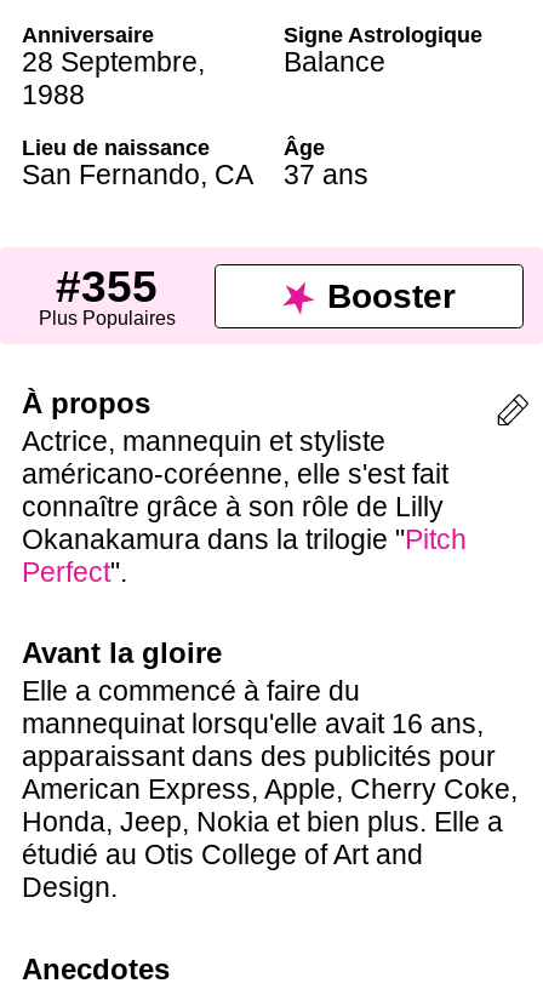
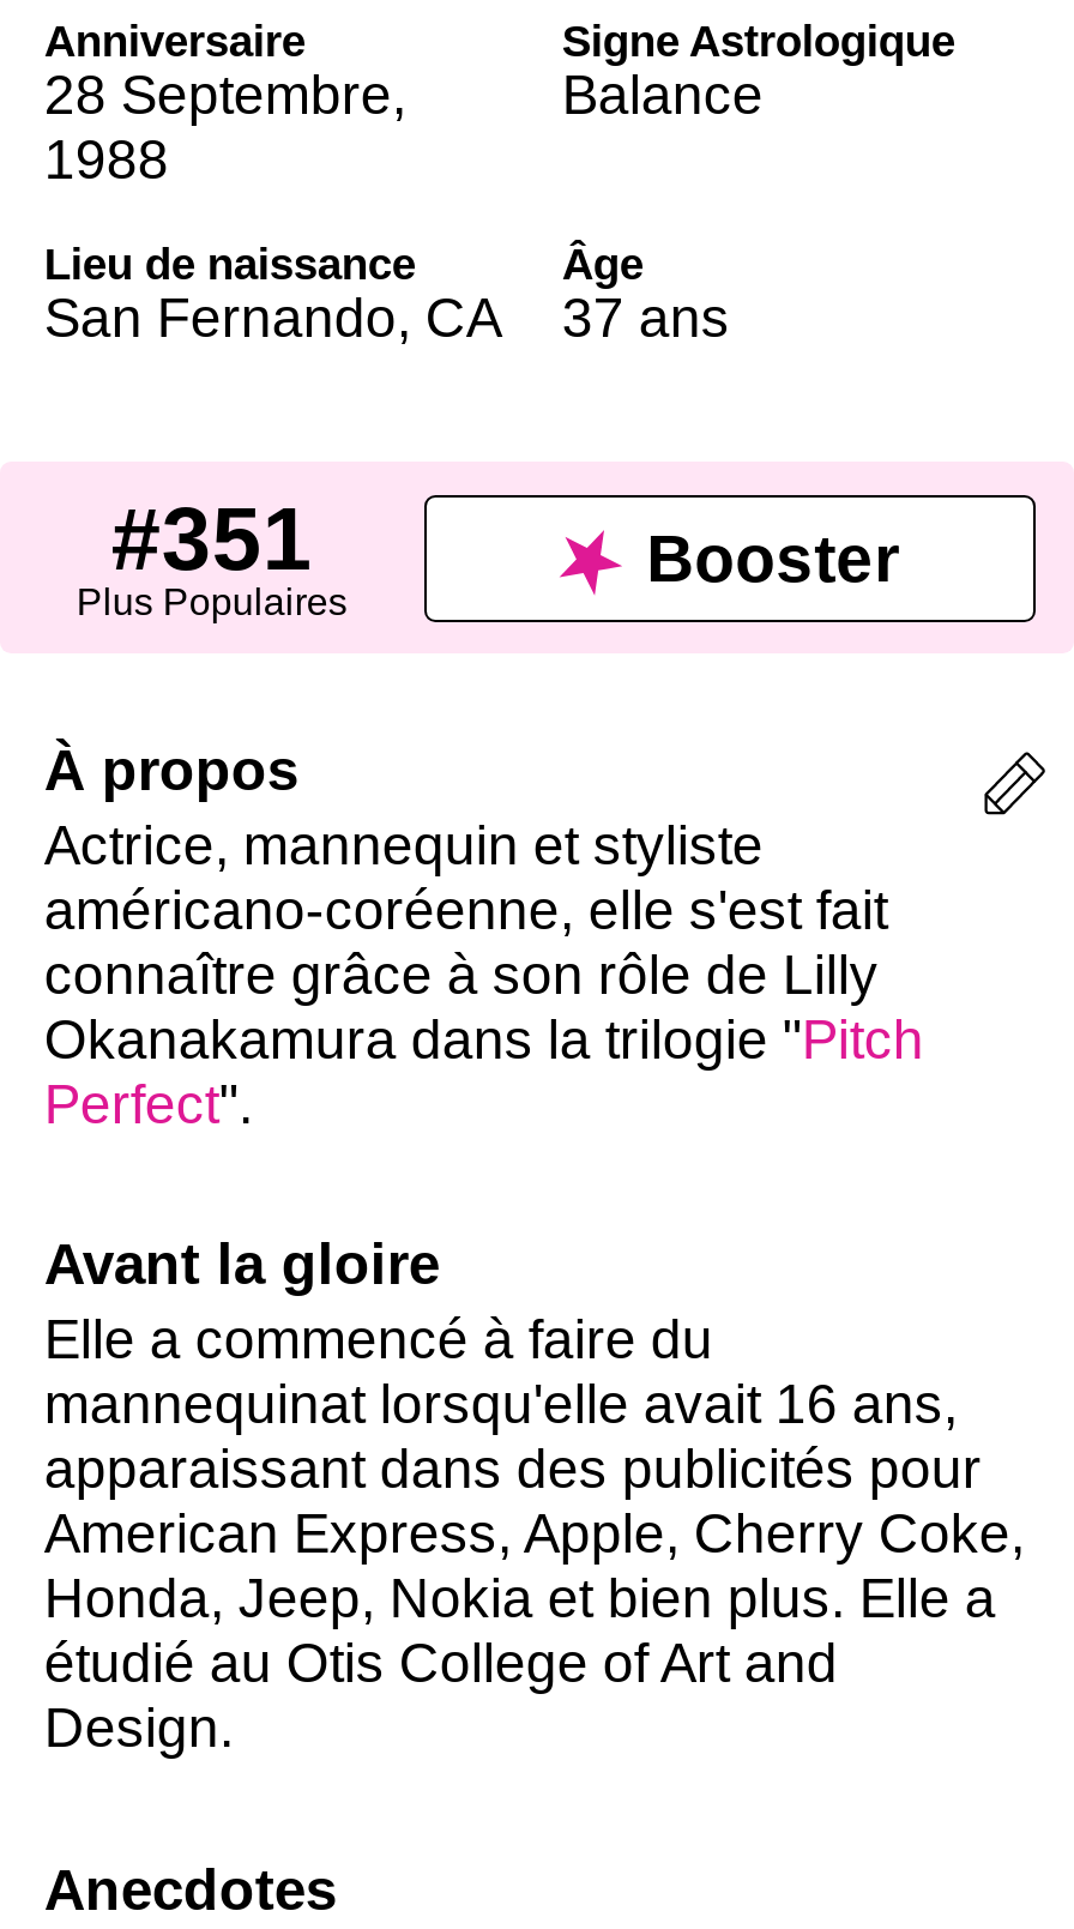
[56,261,158,311] #355 -> [111,489,312,587] #351

